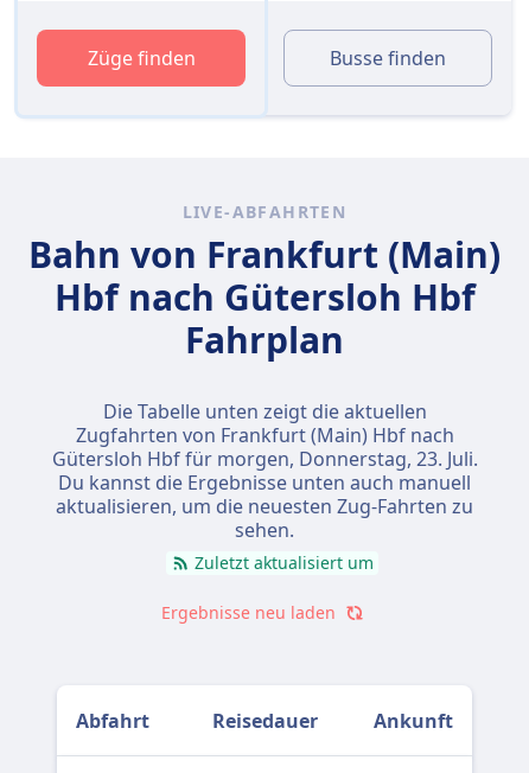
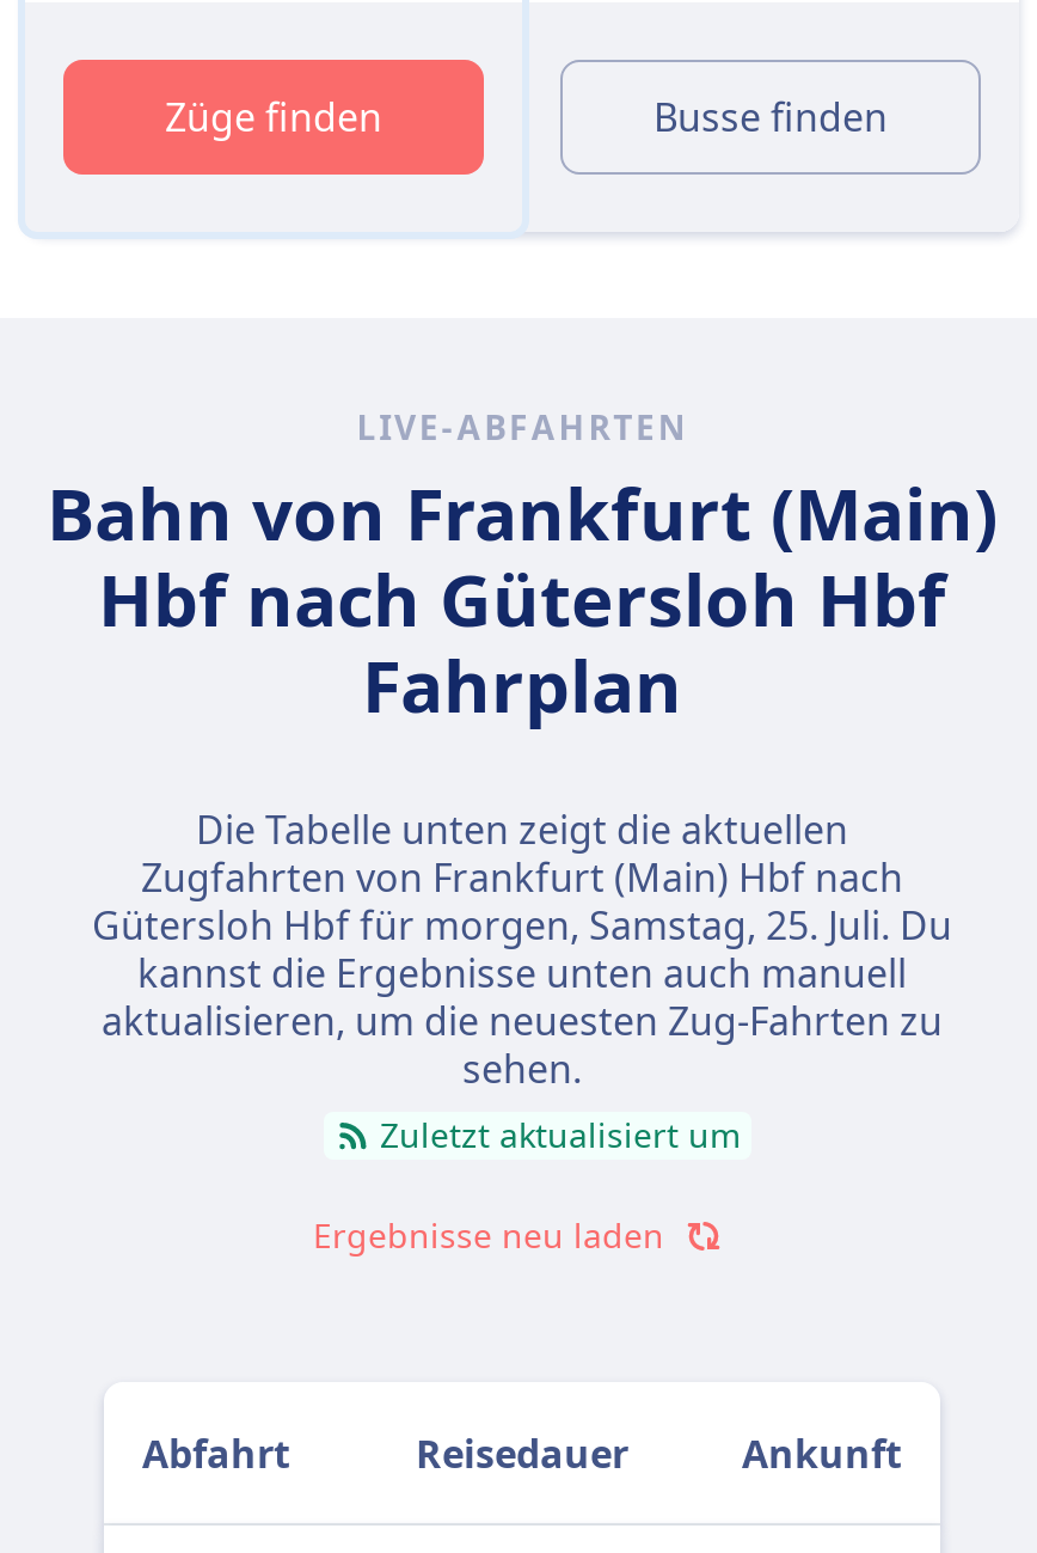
[52,446,477,496] Gütersloh Hbf für morgen, Donnerstag, 23. Juli. | Du kannst die Ergebnisse unten auch manuell -> [92,899,952,999] Gütersloh Hbf für morgen, Samstag, 25. Juli. Du | kannst die Ergebnisse unten auch manuell

